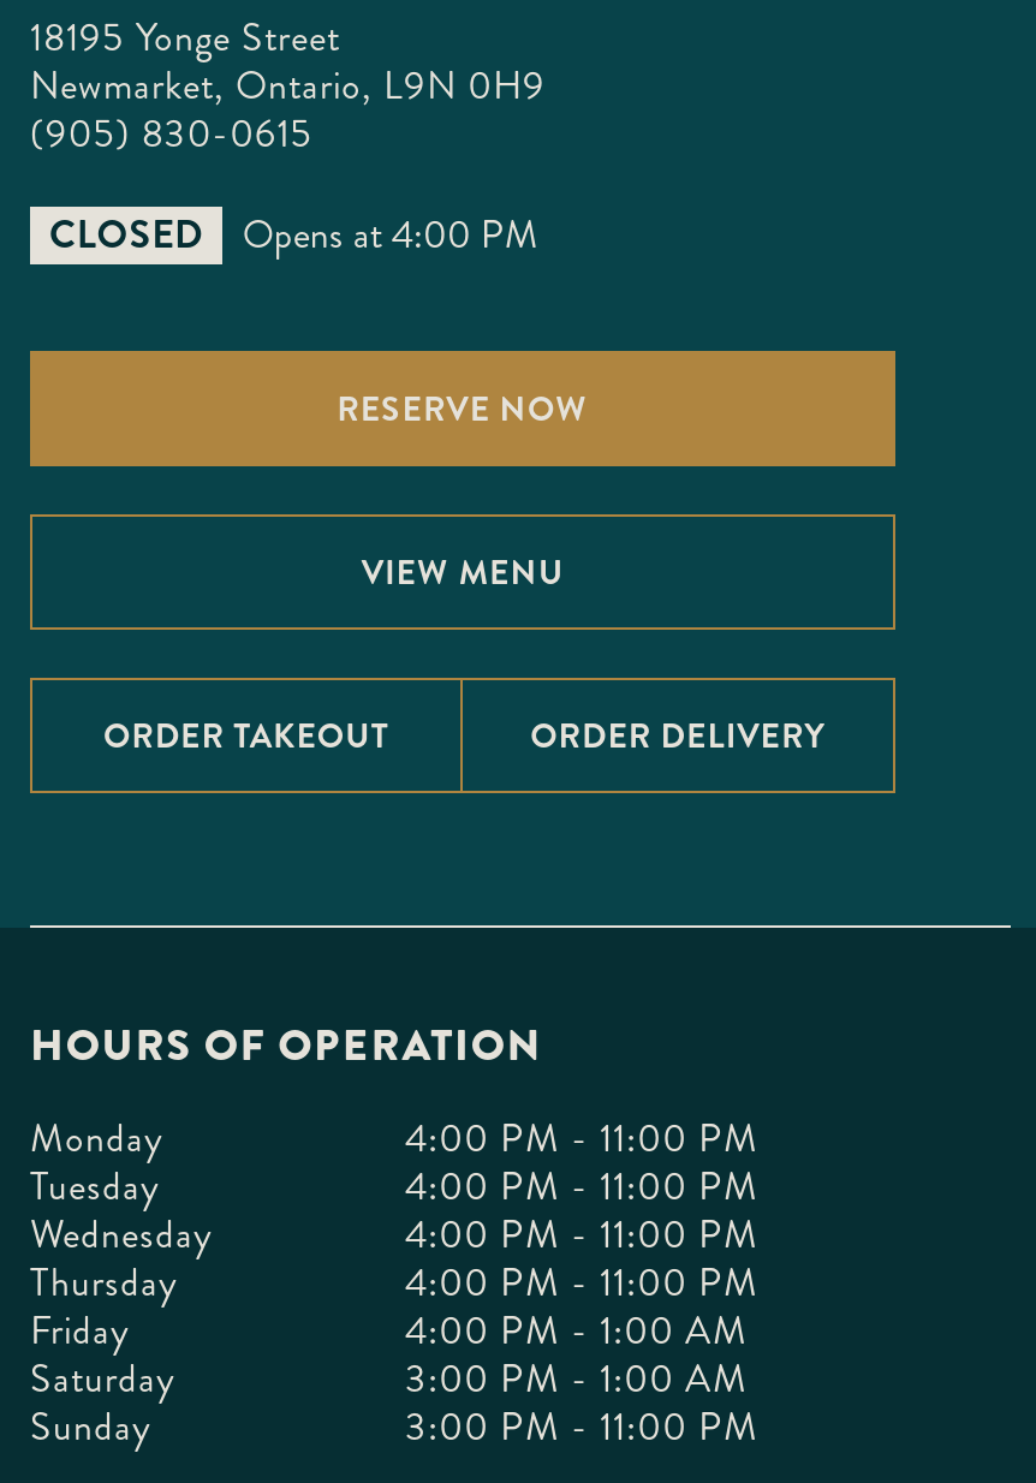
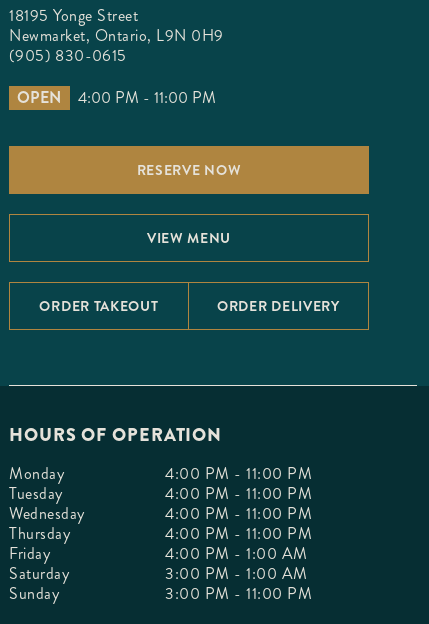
[49,206,538,261] CLOSED | Opens at 4:00 PM -> [17,86,216,109] OPEN | 4:00 PM - 11:00 PM

